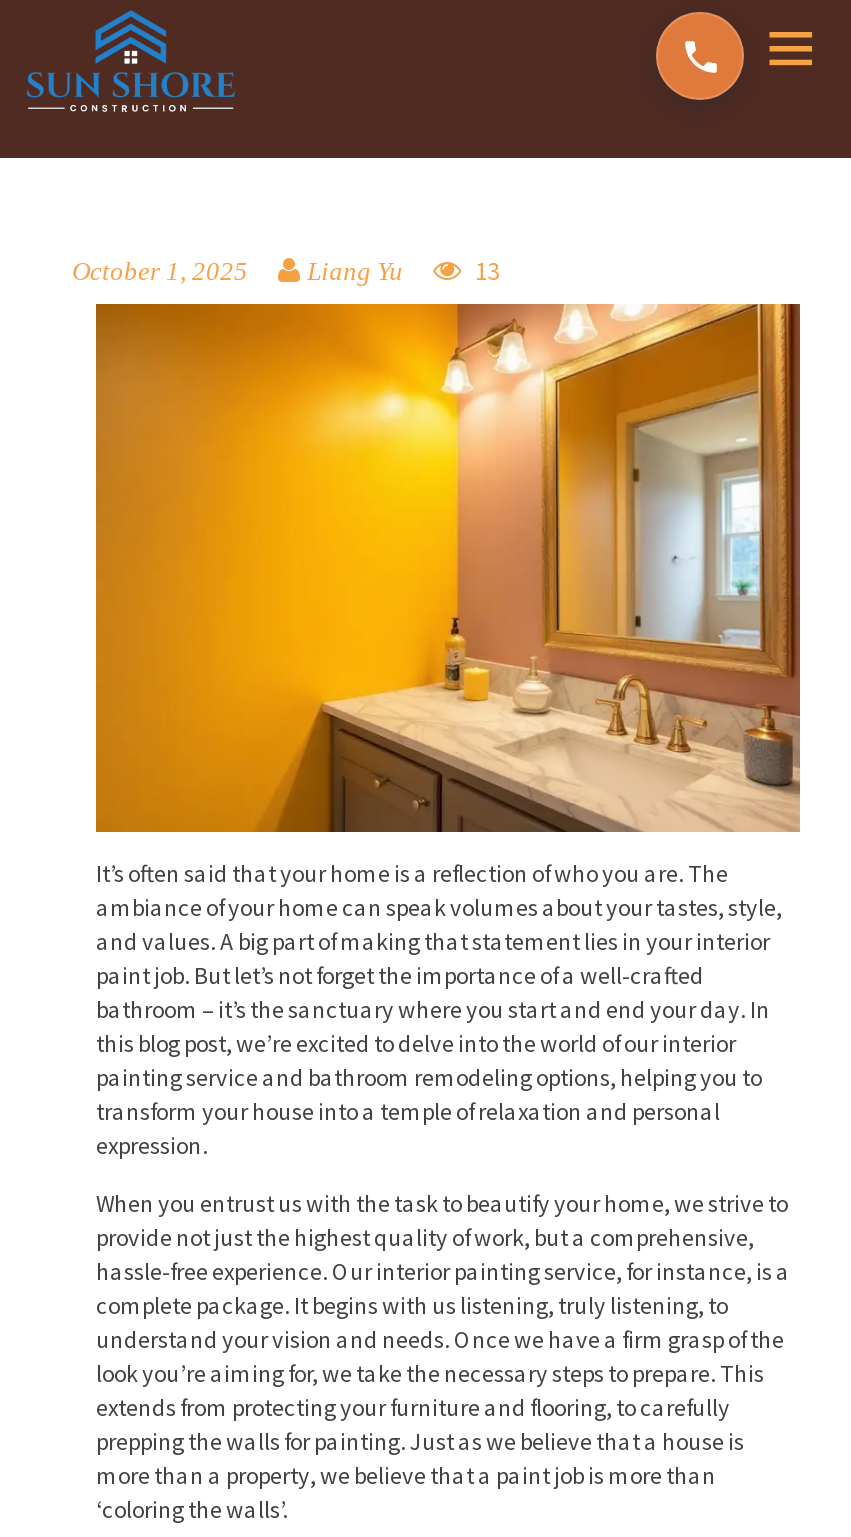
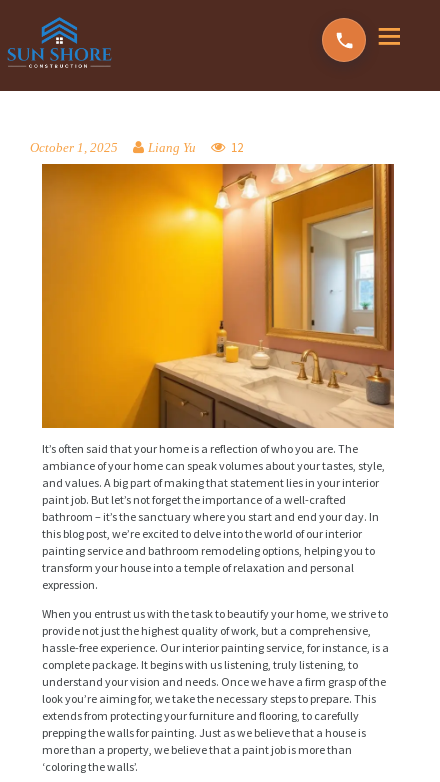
[475,254,499,288] 13 -> [231,139,243,156] 12

